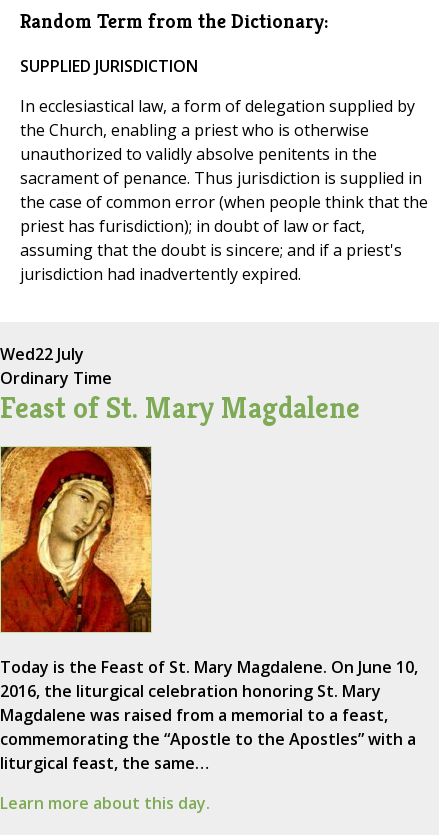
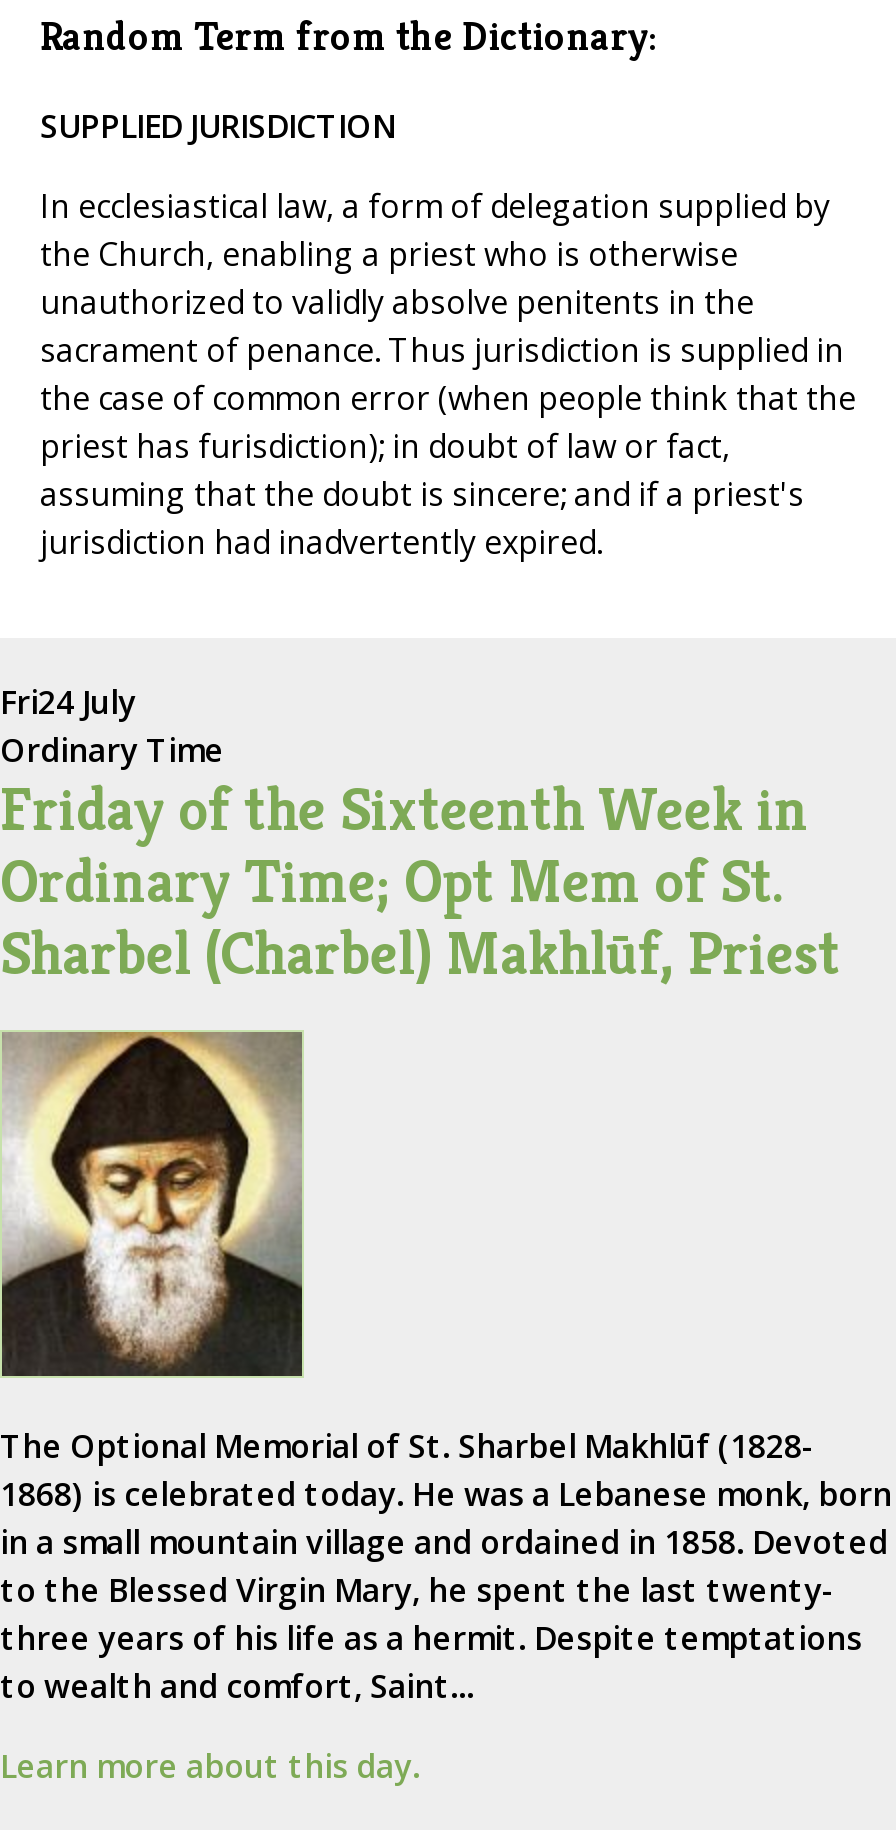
[0,343,84,365] Wed22 July -> [0,680,136,724] Fri24 July
[0,389,360,427] Feast of St. Mary Magdalene -> [0,772,840,992] Friday of the Sixteenth Week in | Ordinary Time; Opt Mem of St. | Sharbel (Charbel) Makhlūf, Priest
[3,507,152,625] [image] -> [6,1030,304,1292] [image]
[0,656,418,774] Today is the Feast of St. Mary Magdalene. On June 10, | 2016, the liturgical celebration honoring St. Mary | Magdalene was raised from a memorial to a feast, | commemorating the “Apostle to the Apostles” with a | liturgical feast, the same… -> [0,1424,892,1708] The Optional Memorial of St. Sharbel Makhlūf (1828- | 1868) is celebrated today. He was a Lebanese monk, born | in a small mountain village and ordained in 1858. Devoted | to the Blessed Virgin Mary, he spent the last twenty- | three years of his life as a hermit. Despite temptations | to wealth and comfort, Saint…

